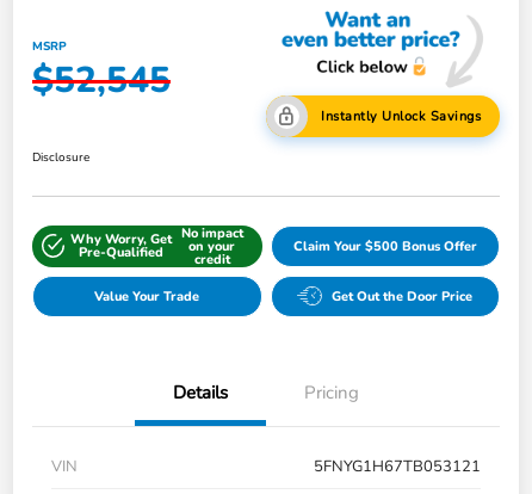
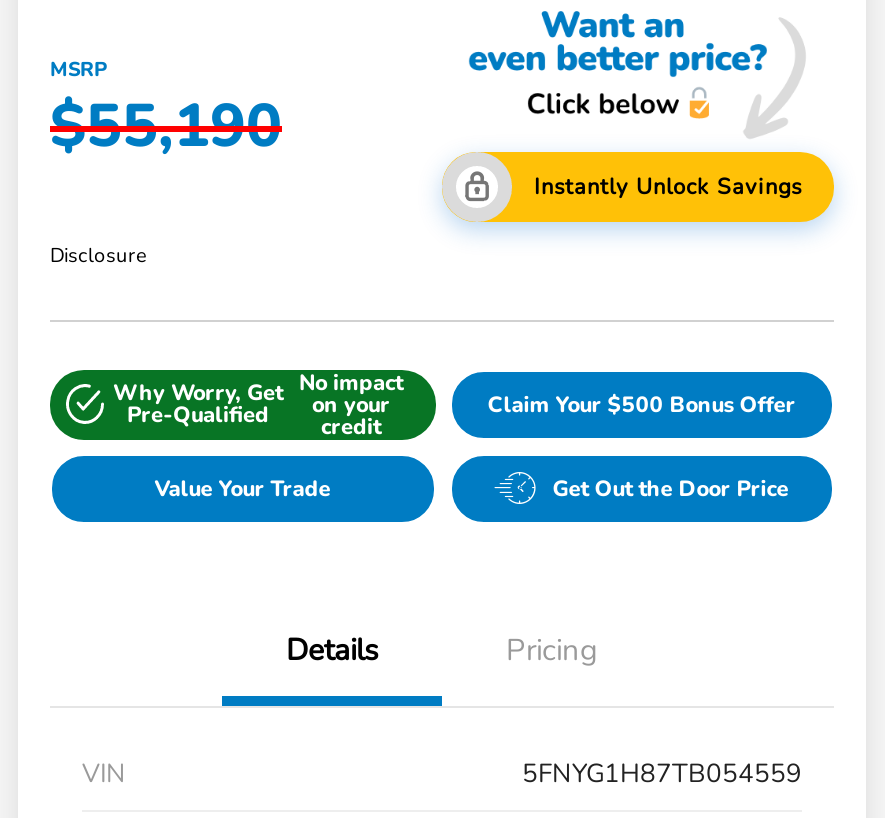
[32,56,171,105] $52,545 -> [50,86,282,168] $55,190
[314,455,481,477] 5FNYG1H67TB053121 -> [522,755,802,791] 5FNYG1H87TB054559

